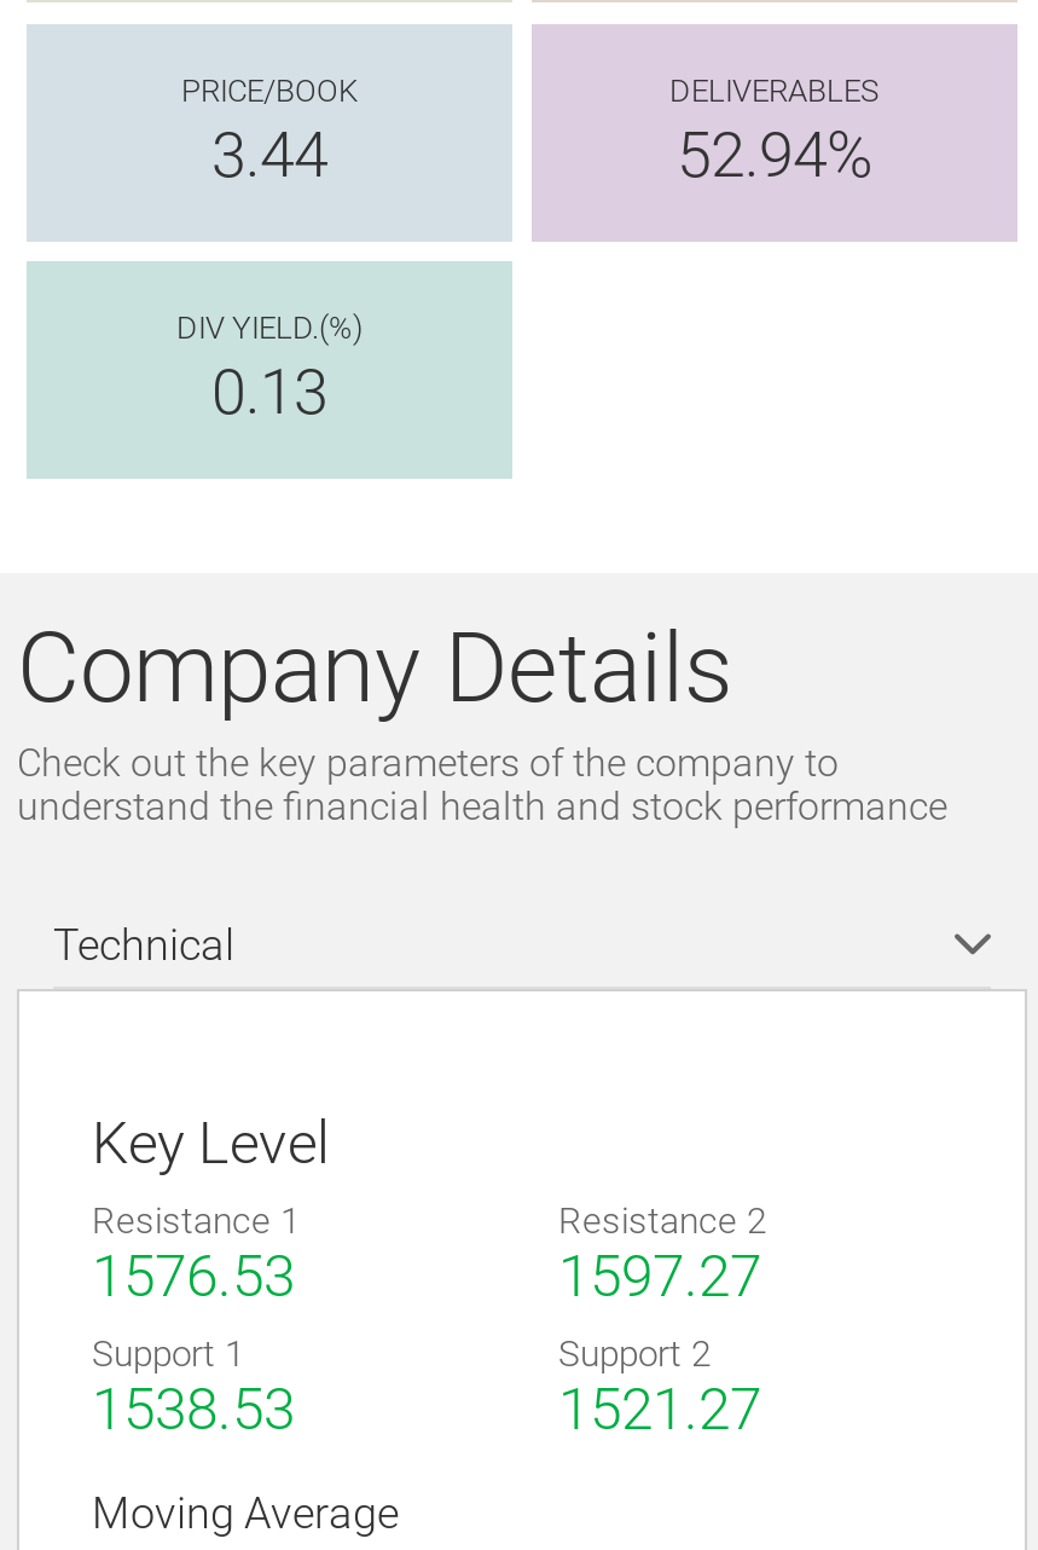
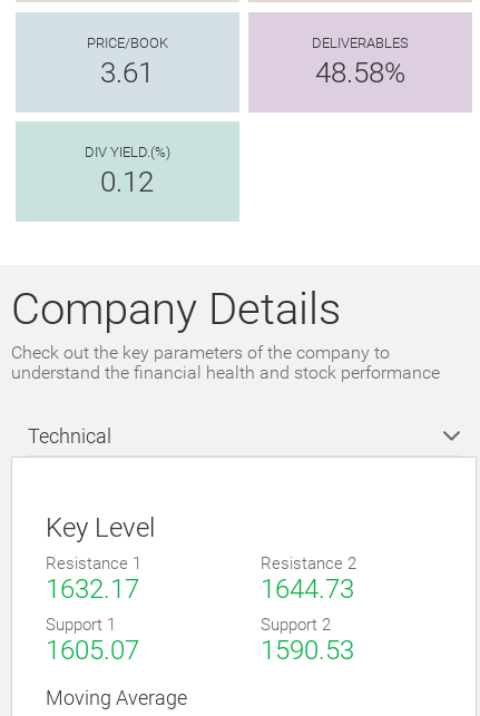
[211,117,327,190] 3.44 -> [101,55,154,89] 3.61
[677,117,872,190] 52.94% -> [315,55,405,89] 48.58%
[211,355,327,428] 0.13 -> [101,165,154,198] 0.12
[92,1243,295,1311] 1576.53 -> [46,573,139,605] 1632.17
[558,1243,761,1311] 1597.27 -> [261,573,354,605] 1644.73
[92,1376,295,1444] 1538.53 -> [46,635,139,666] 1605.07
[558,1376,761,1444] 1521.27 -> [261,635,354,666] 1590.53

